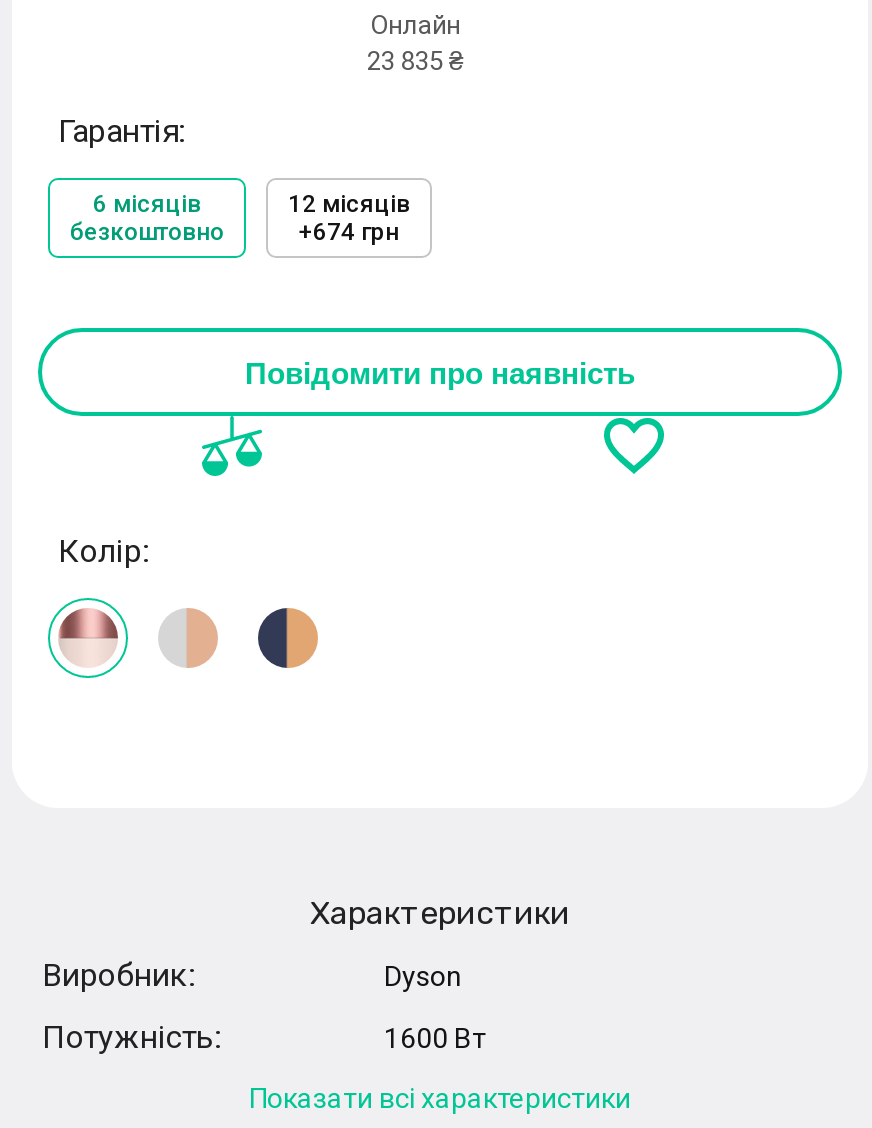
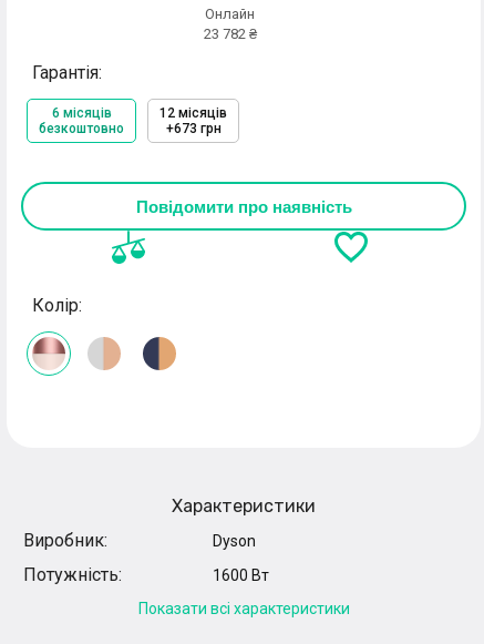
[367,46,463,76] 23 835 ₴ -> [203,25,256,42] 23 782 ₴
[299,218,399,246] +674 грн -> [166,121,221,136] +673 грн

